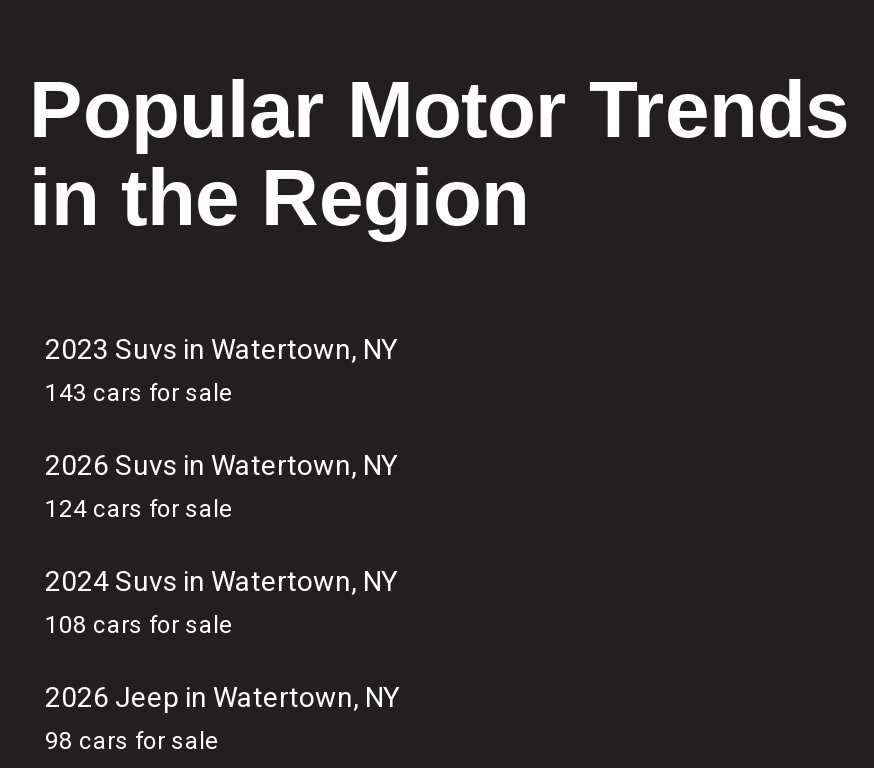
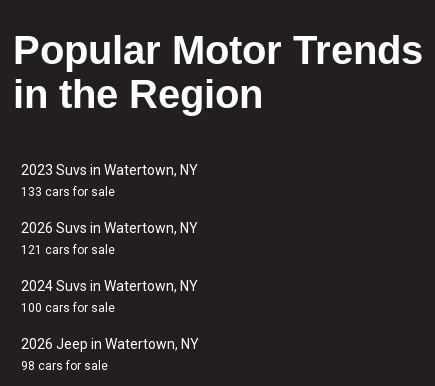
[45,379,233,407] 143 cars for sale -> [21,185,115,199] 133 cars for sale
[45,495,233,523] 124 cars for sale -> [21,243,115,257] 121 cars for sale
[45,611,233,639] 108 cars for sale -> [21,301,115,315] 100 cars for sale

